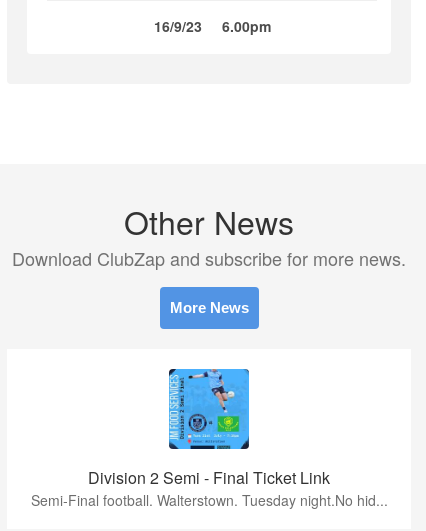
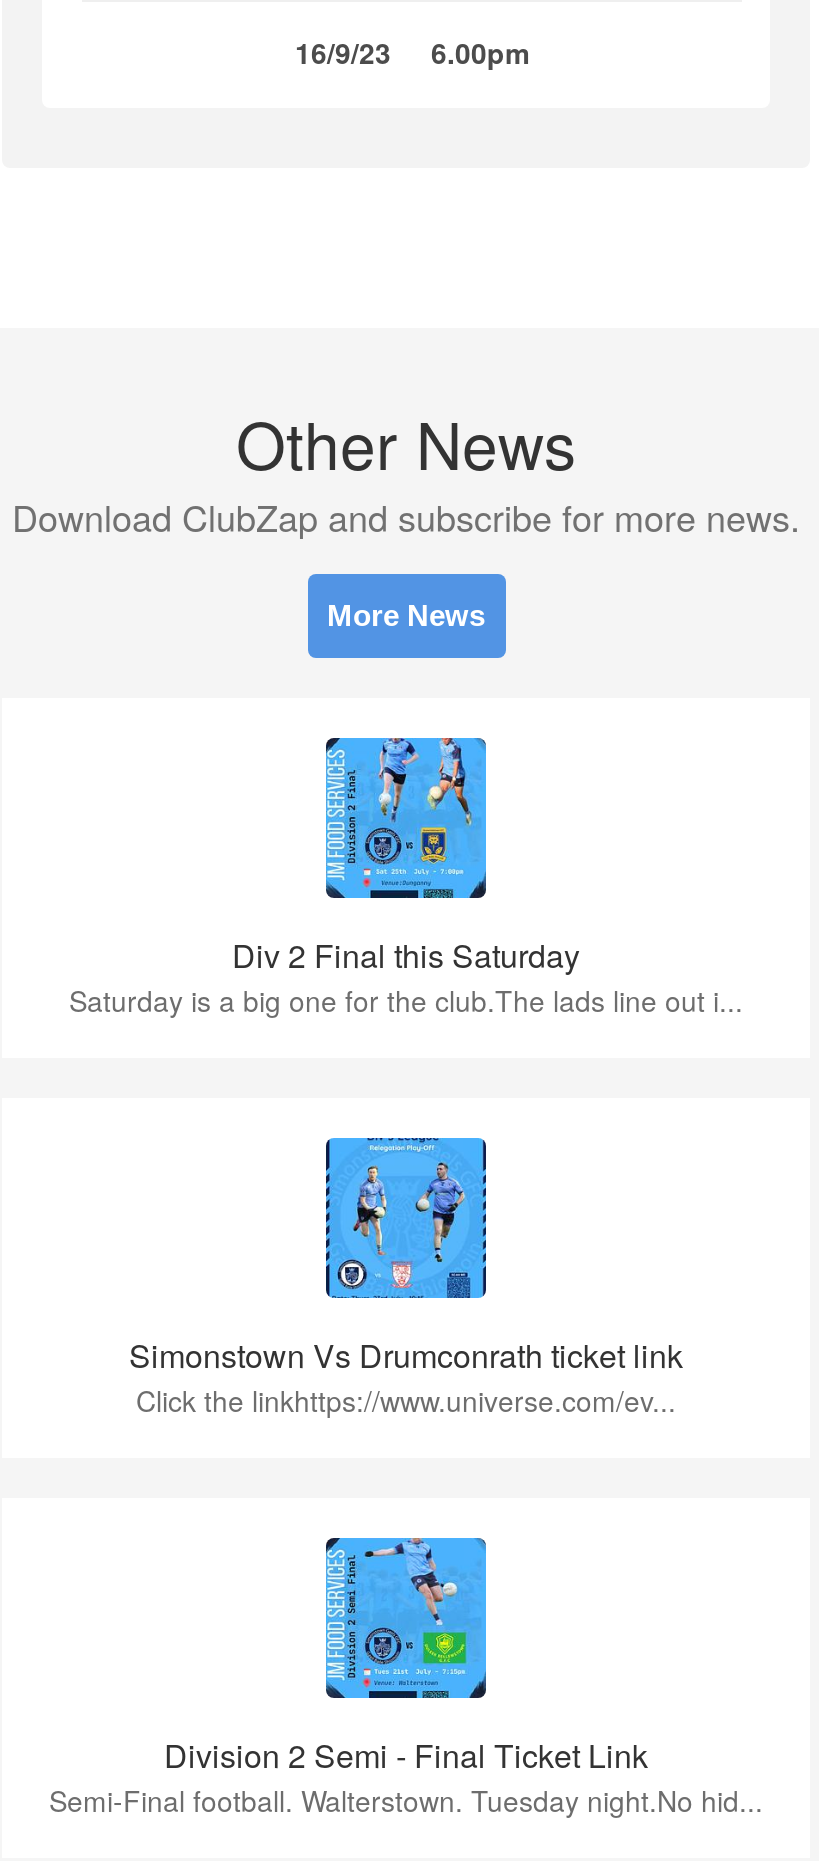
none -> [69,736,743,1020] [image] | Div 2 Final this Saturday | Saturday is a big one for the club.The lads line out i...
none -> [129,1136,683,1420] [image] | Simonstown Vs Drumconrath ticket link | Click the linkhttps://www.universe.com/ev...

